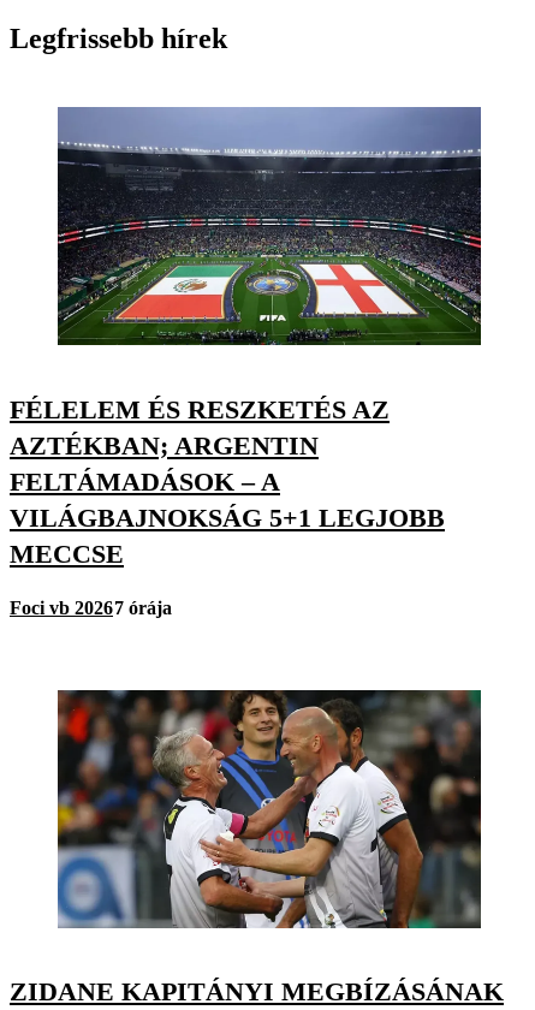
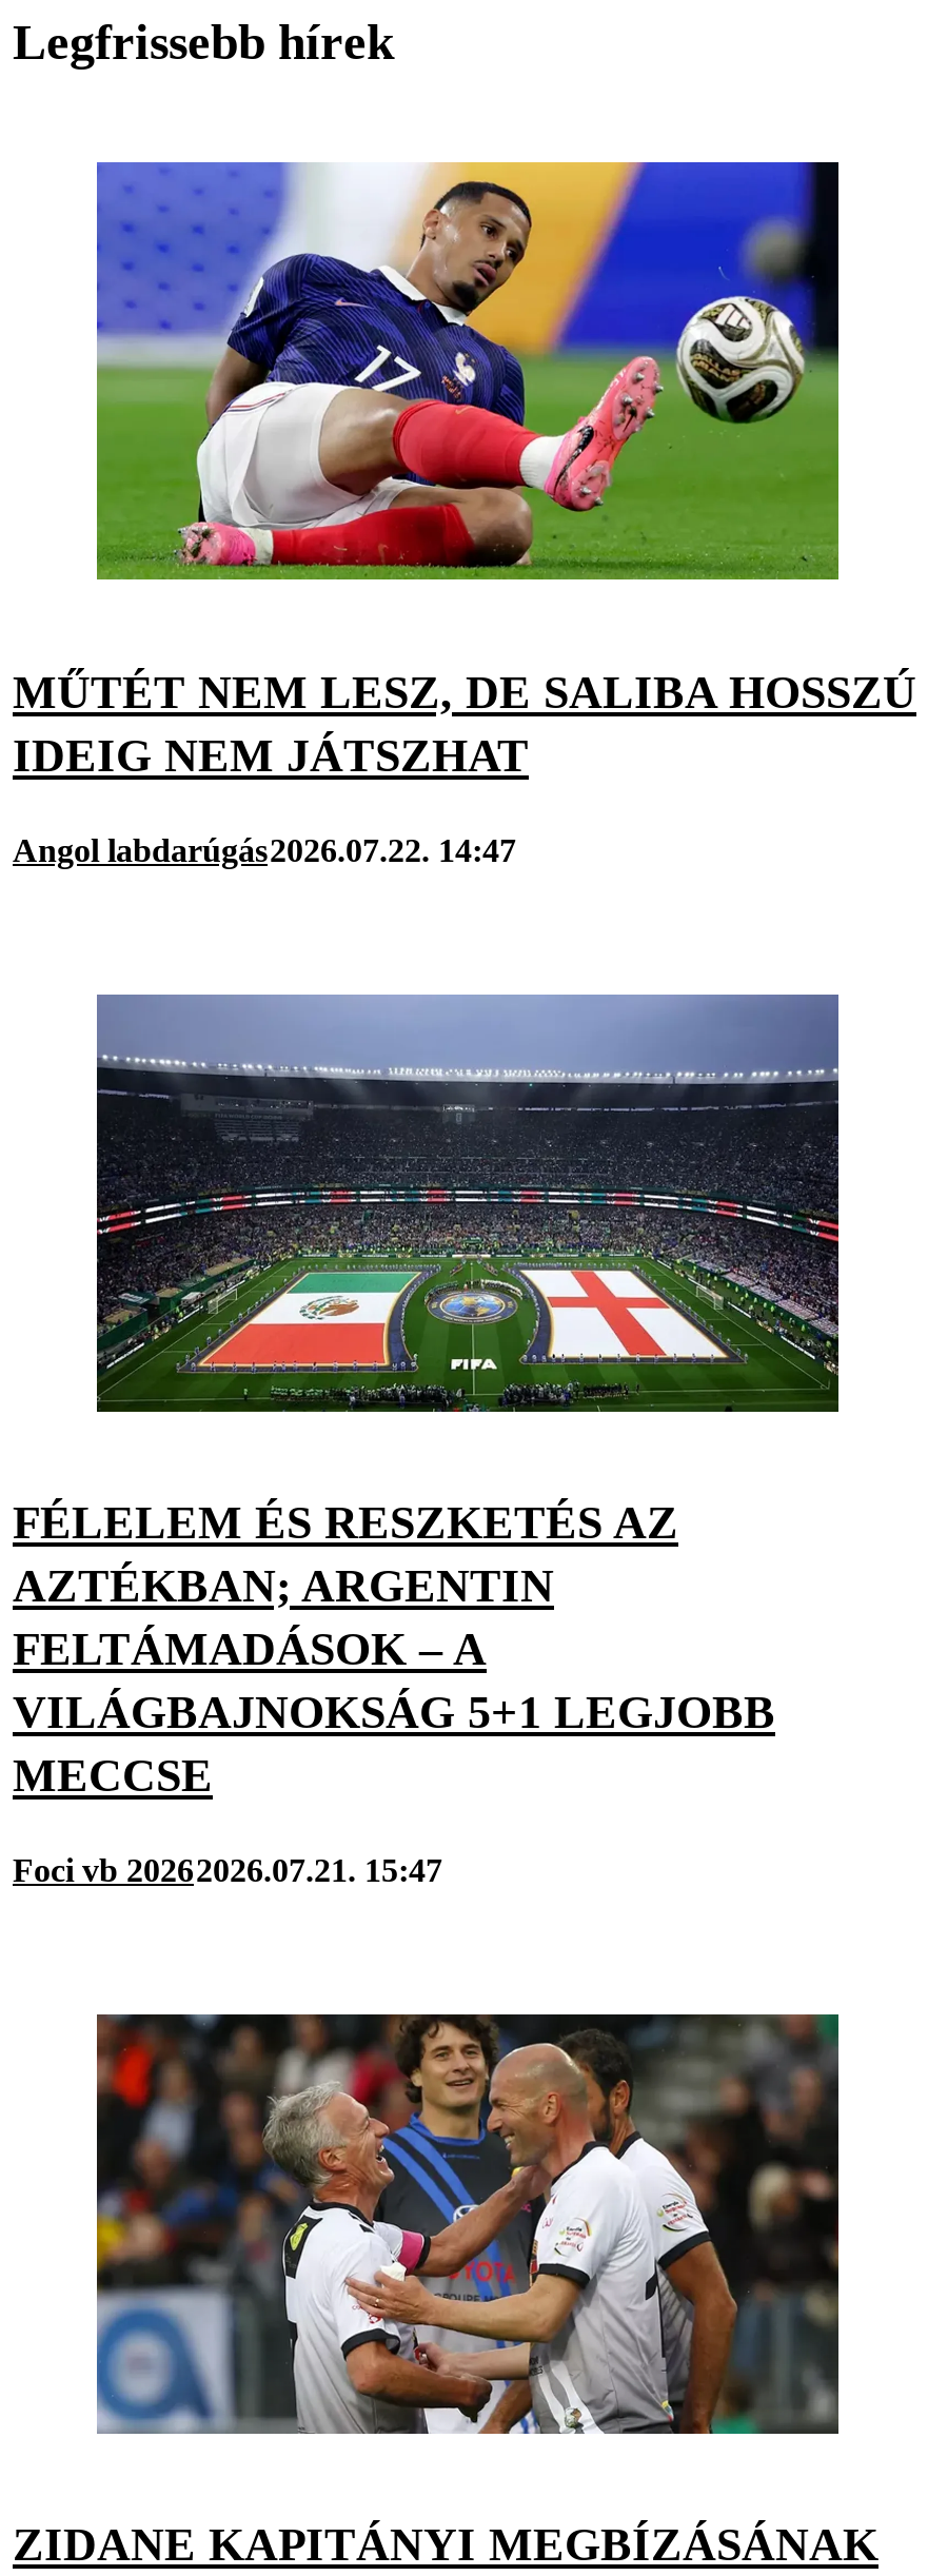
none -> [13,160,916,868] [image] | MŰTÉT NEM LESZ, DE SALIBA HOSSZÚ | IDEIG NEM JÁTSZHAT | Angol labdarúgás2026.07.22. 14:47
[10,597,172,618] Foci vb 20267 órája -> [13,1853,442,1889] Foci vb 20262026.07.21. 15:47

